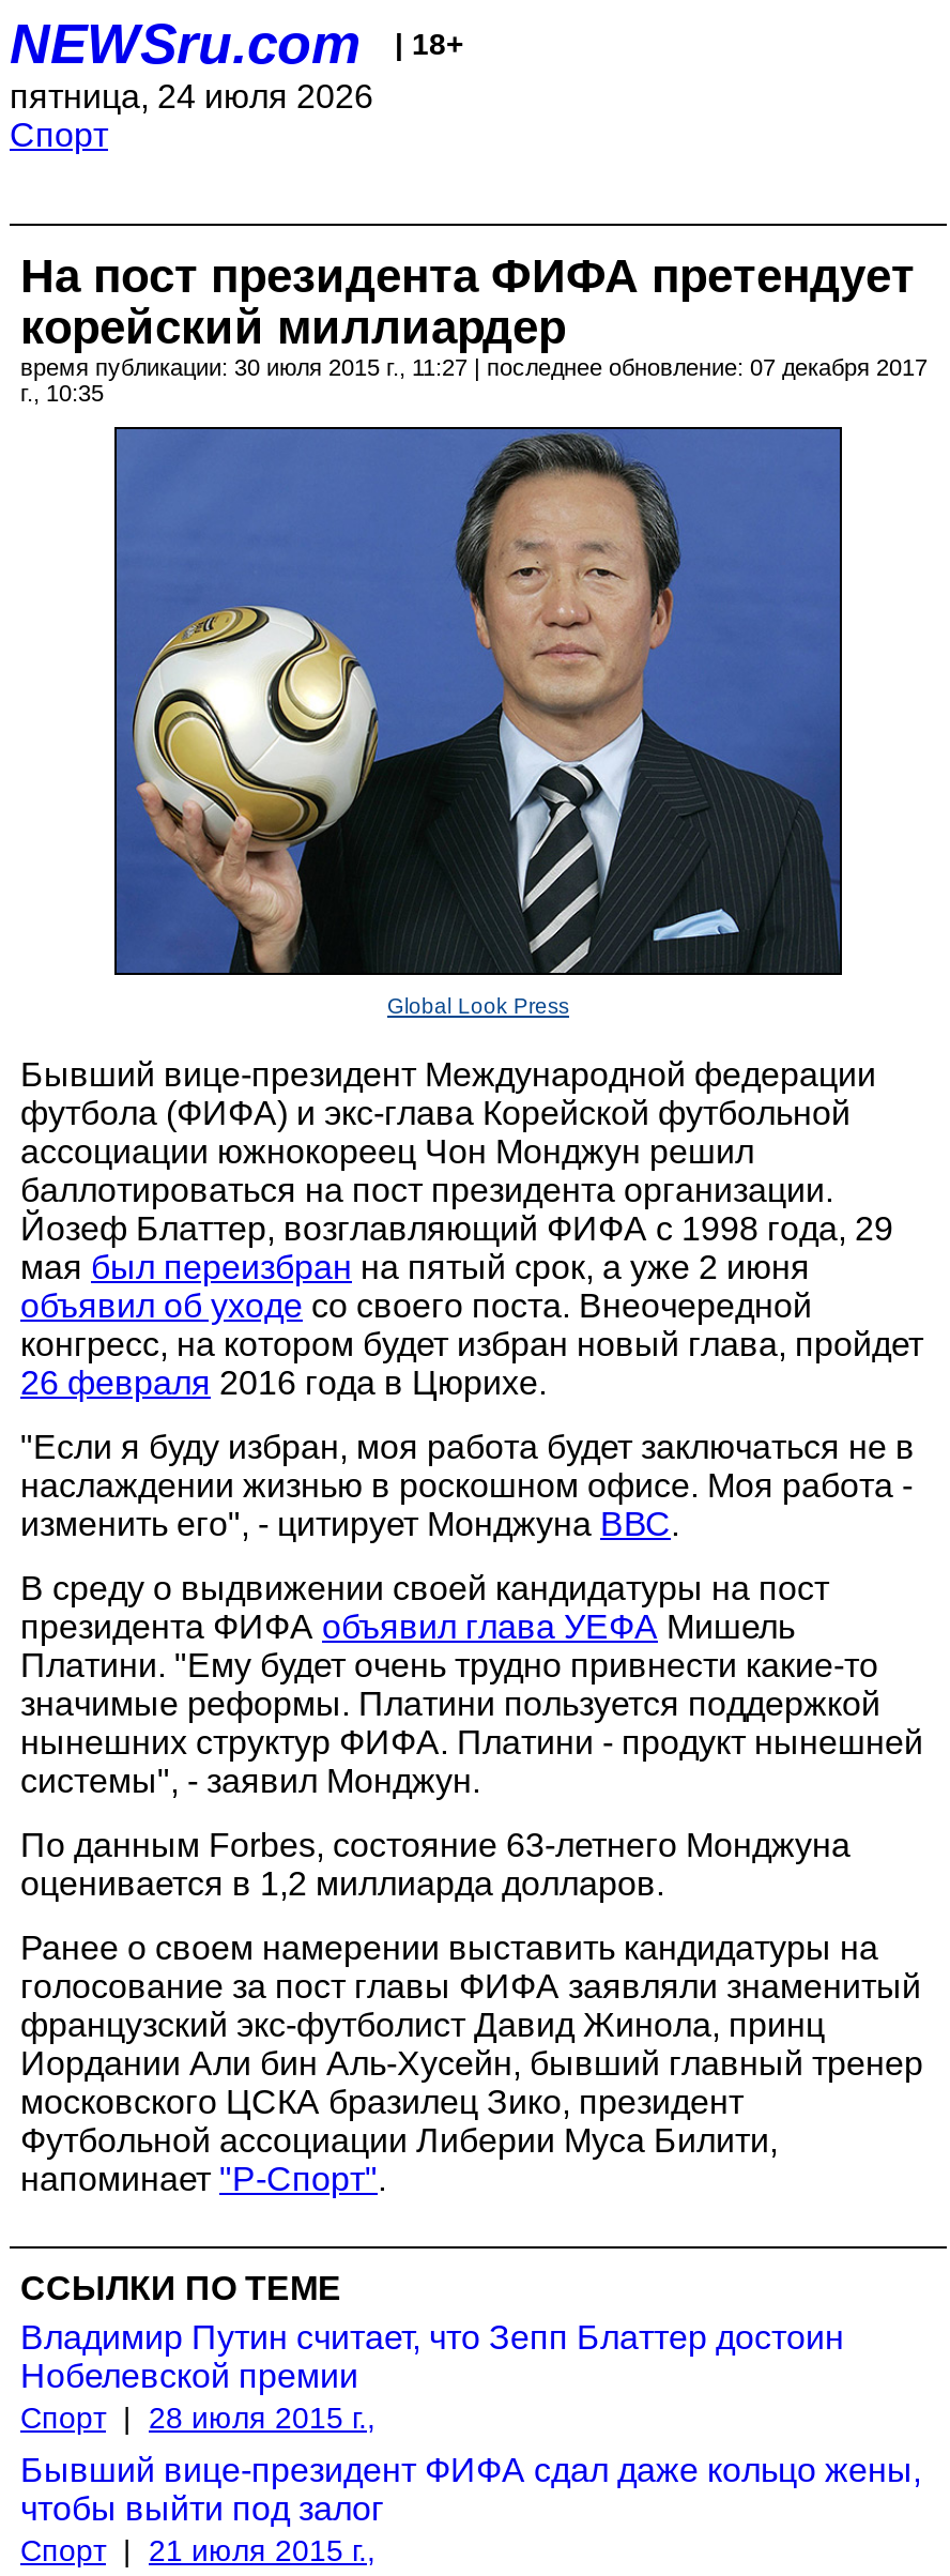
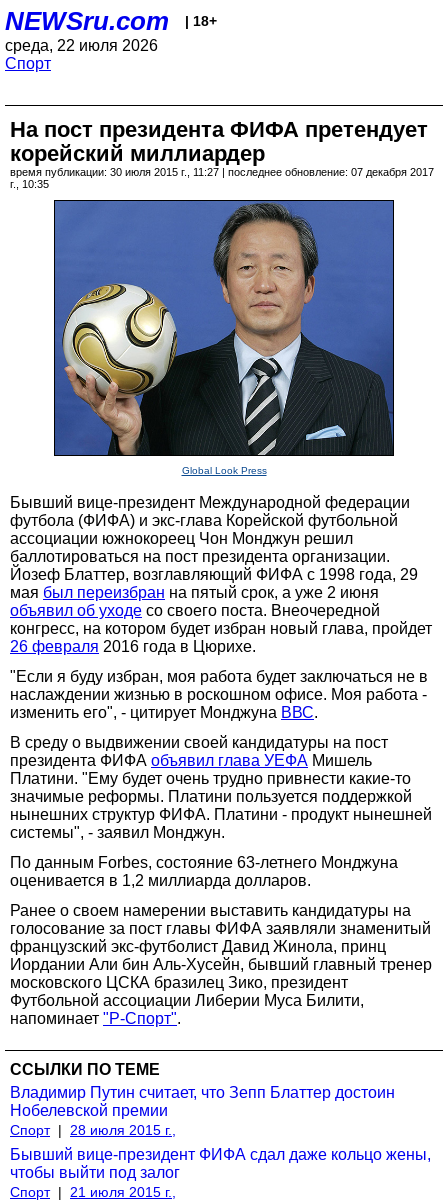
[10,78,373,115] пятница, 24 июля 2026 -> [5,37,158,54] среда, 22 июля 2026

